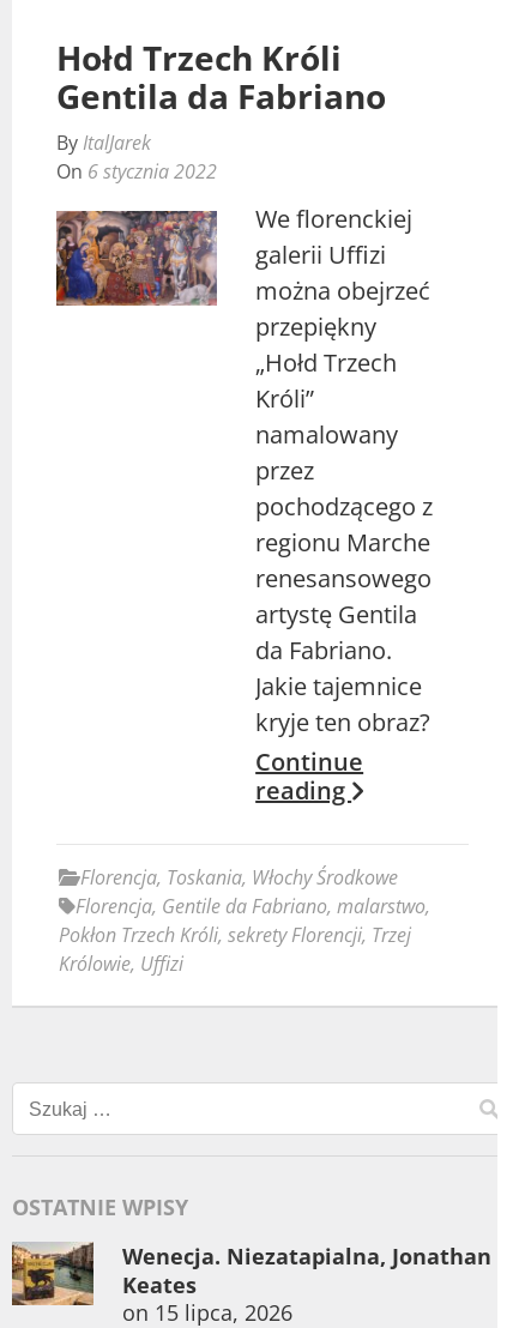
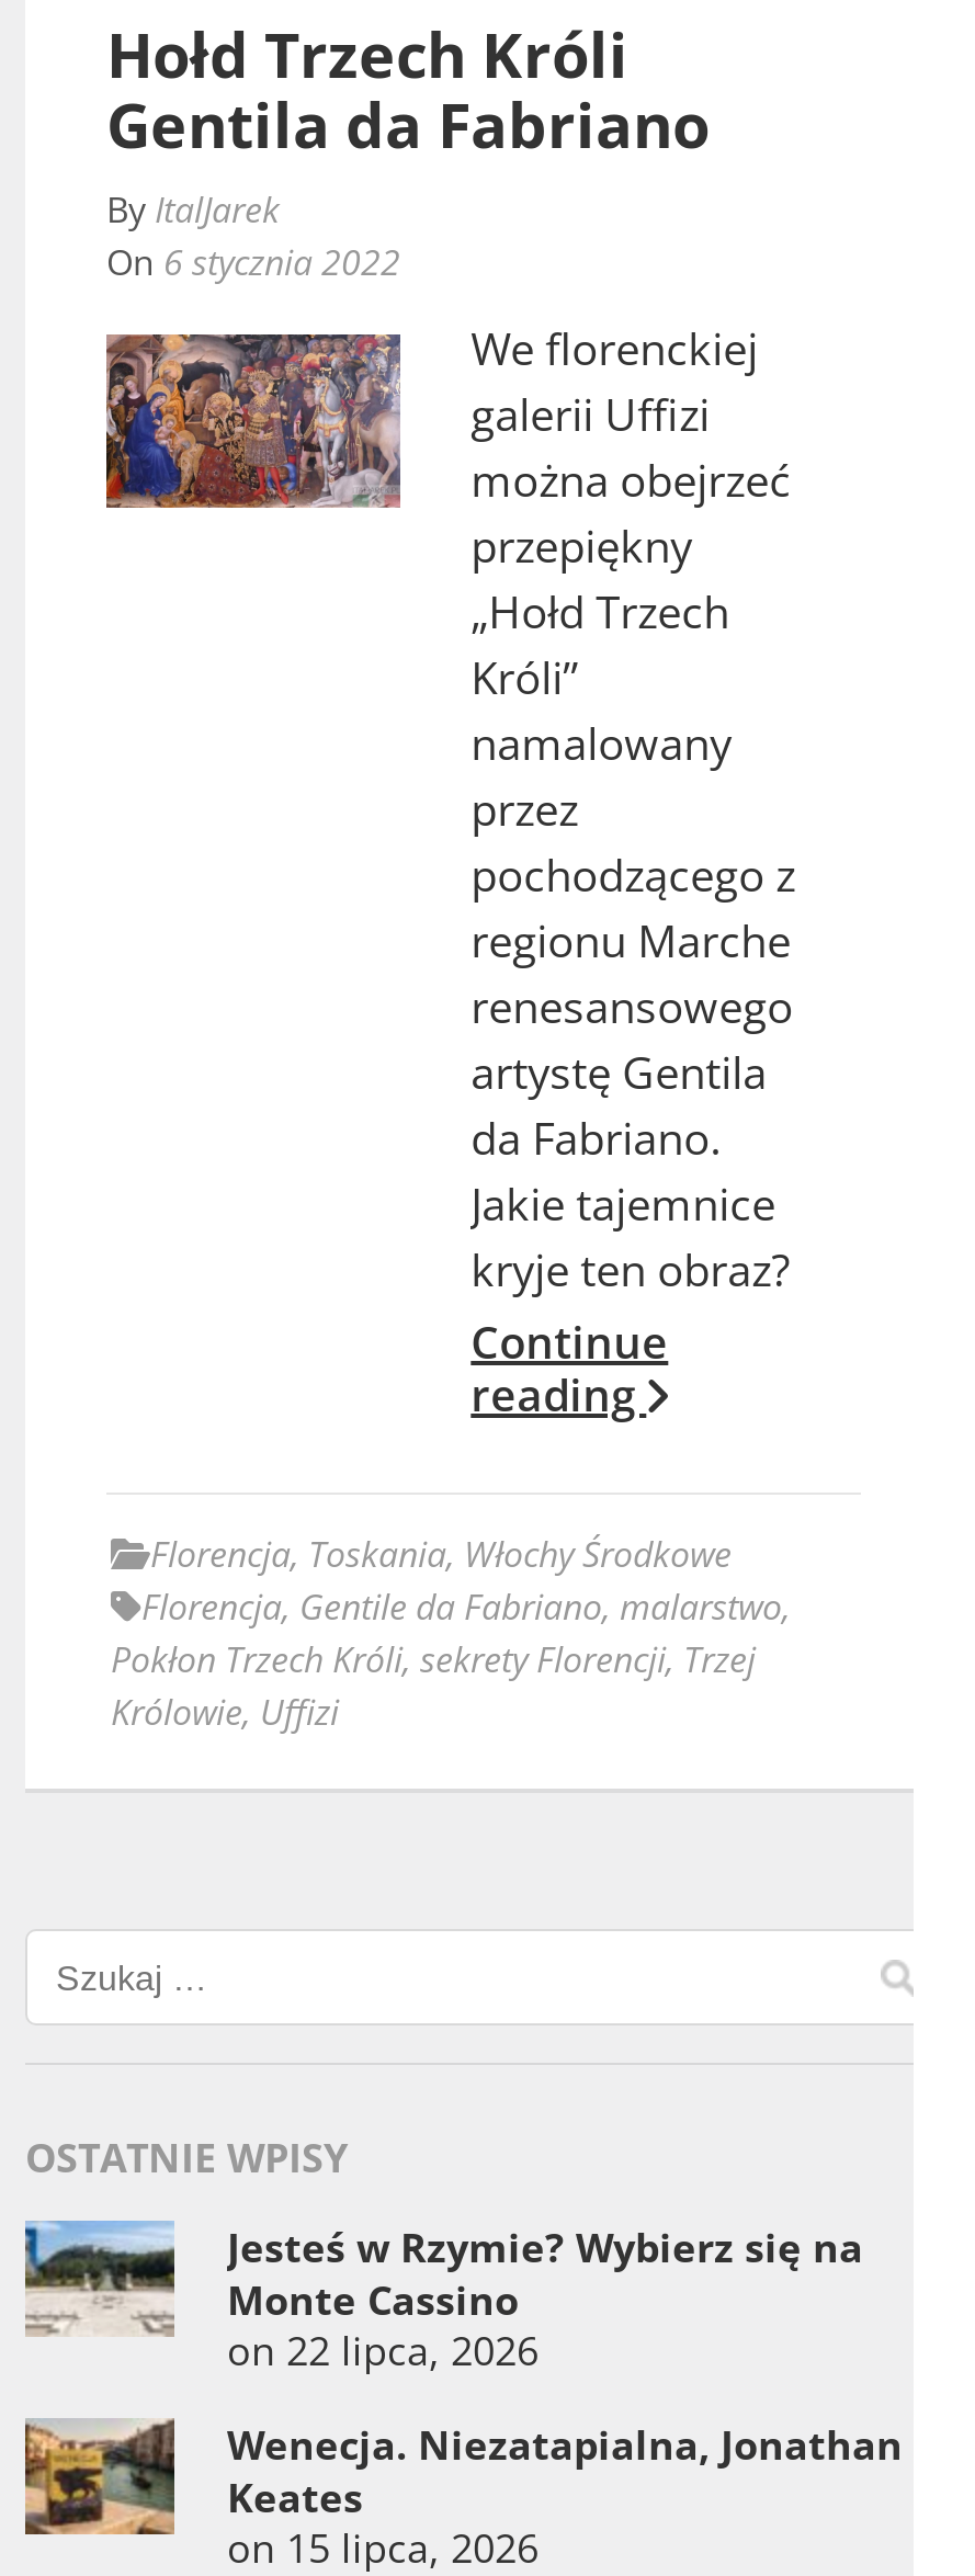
none -> [23,2221,863,2376] [image] | Jesteś w Rzymie? Wybierz się na | Monte Cassino | on 22 lipca, 2026

